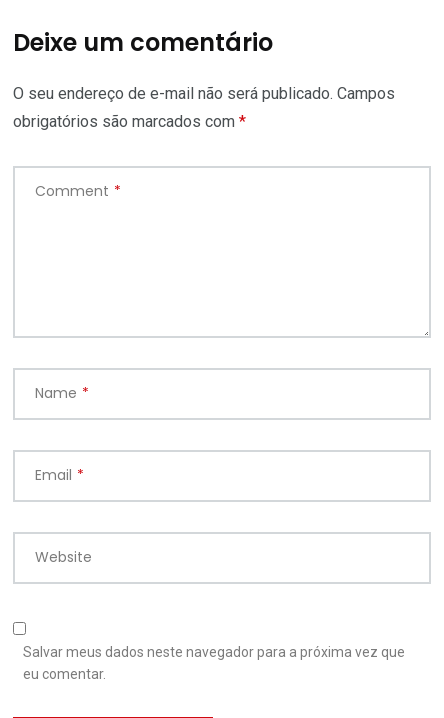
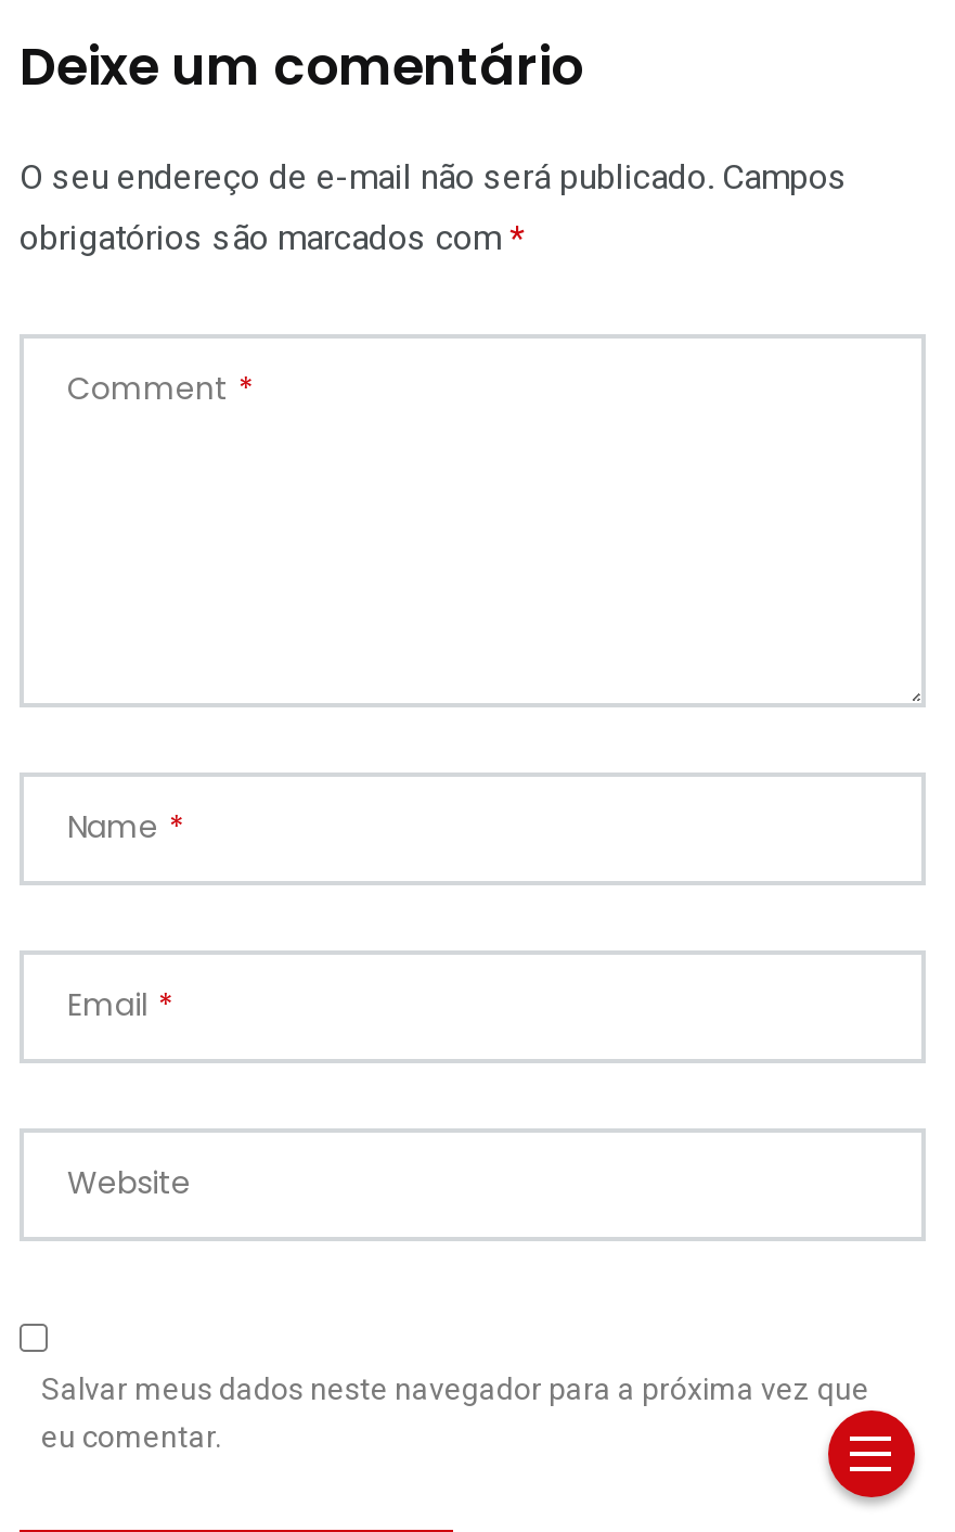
none -> [824,1408,919,1506] [image]

